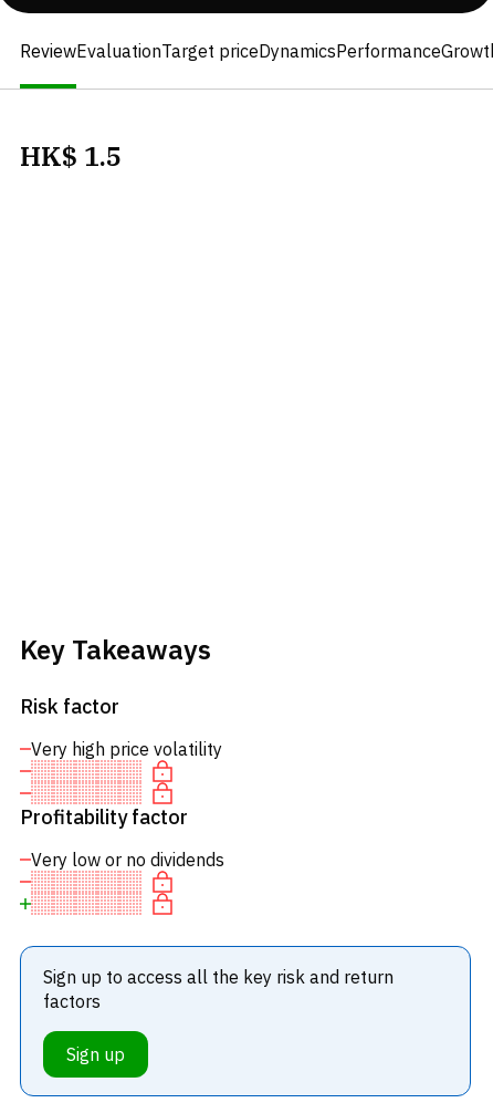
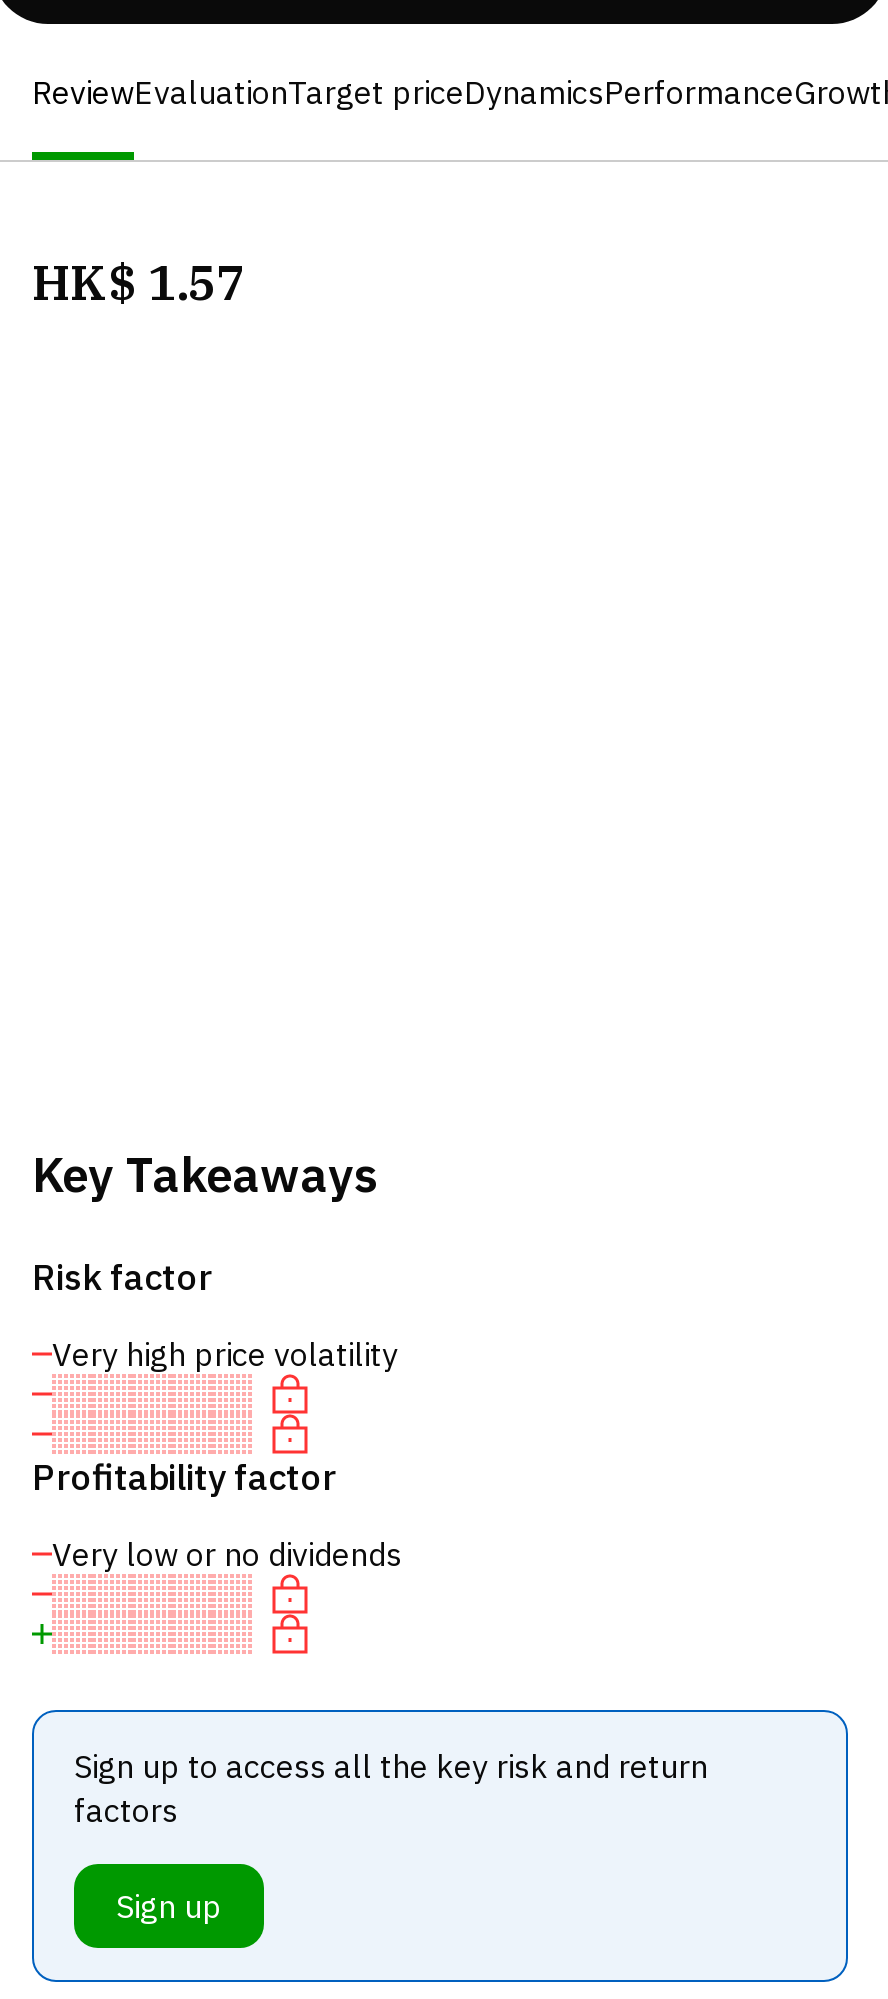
[20,138,122,174] HK$ 1.5 -> [32,250,244,314] HK$ 1.57

